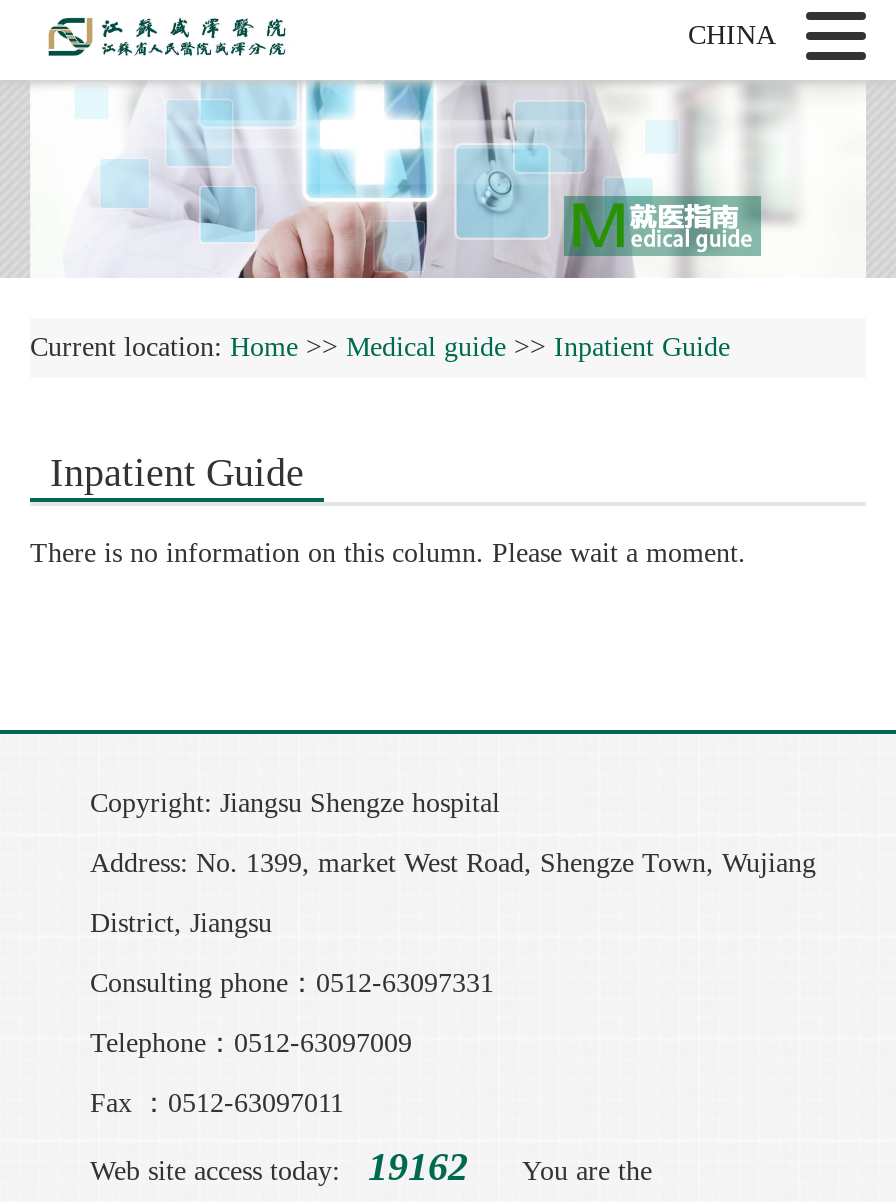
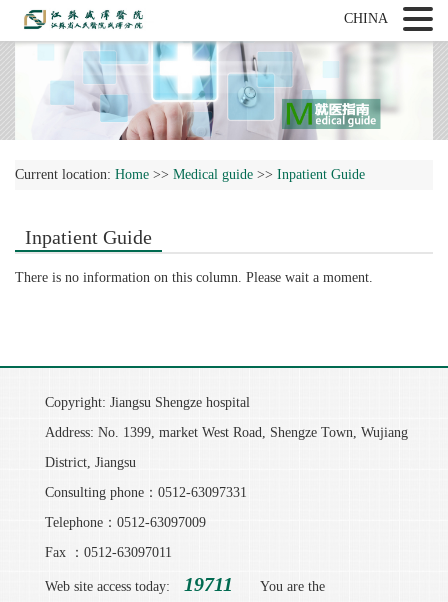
[90,1144,652,1188] Web site access today: 19162 You are the -> [45,573,325,595] Web site access today: 19711 You are the

